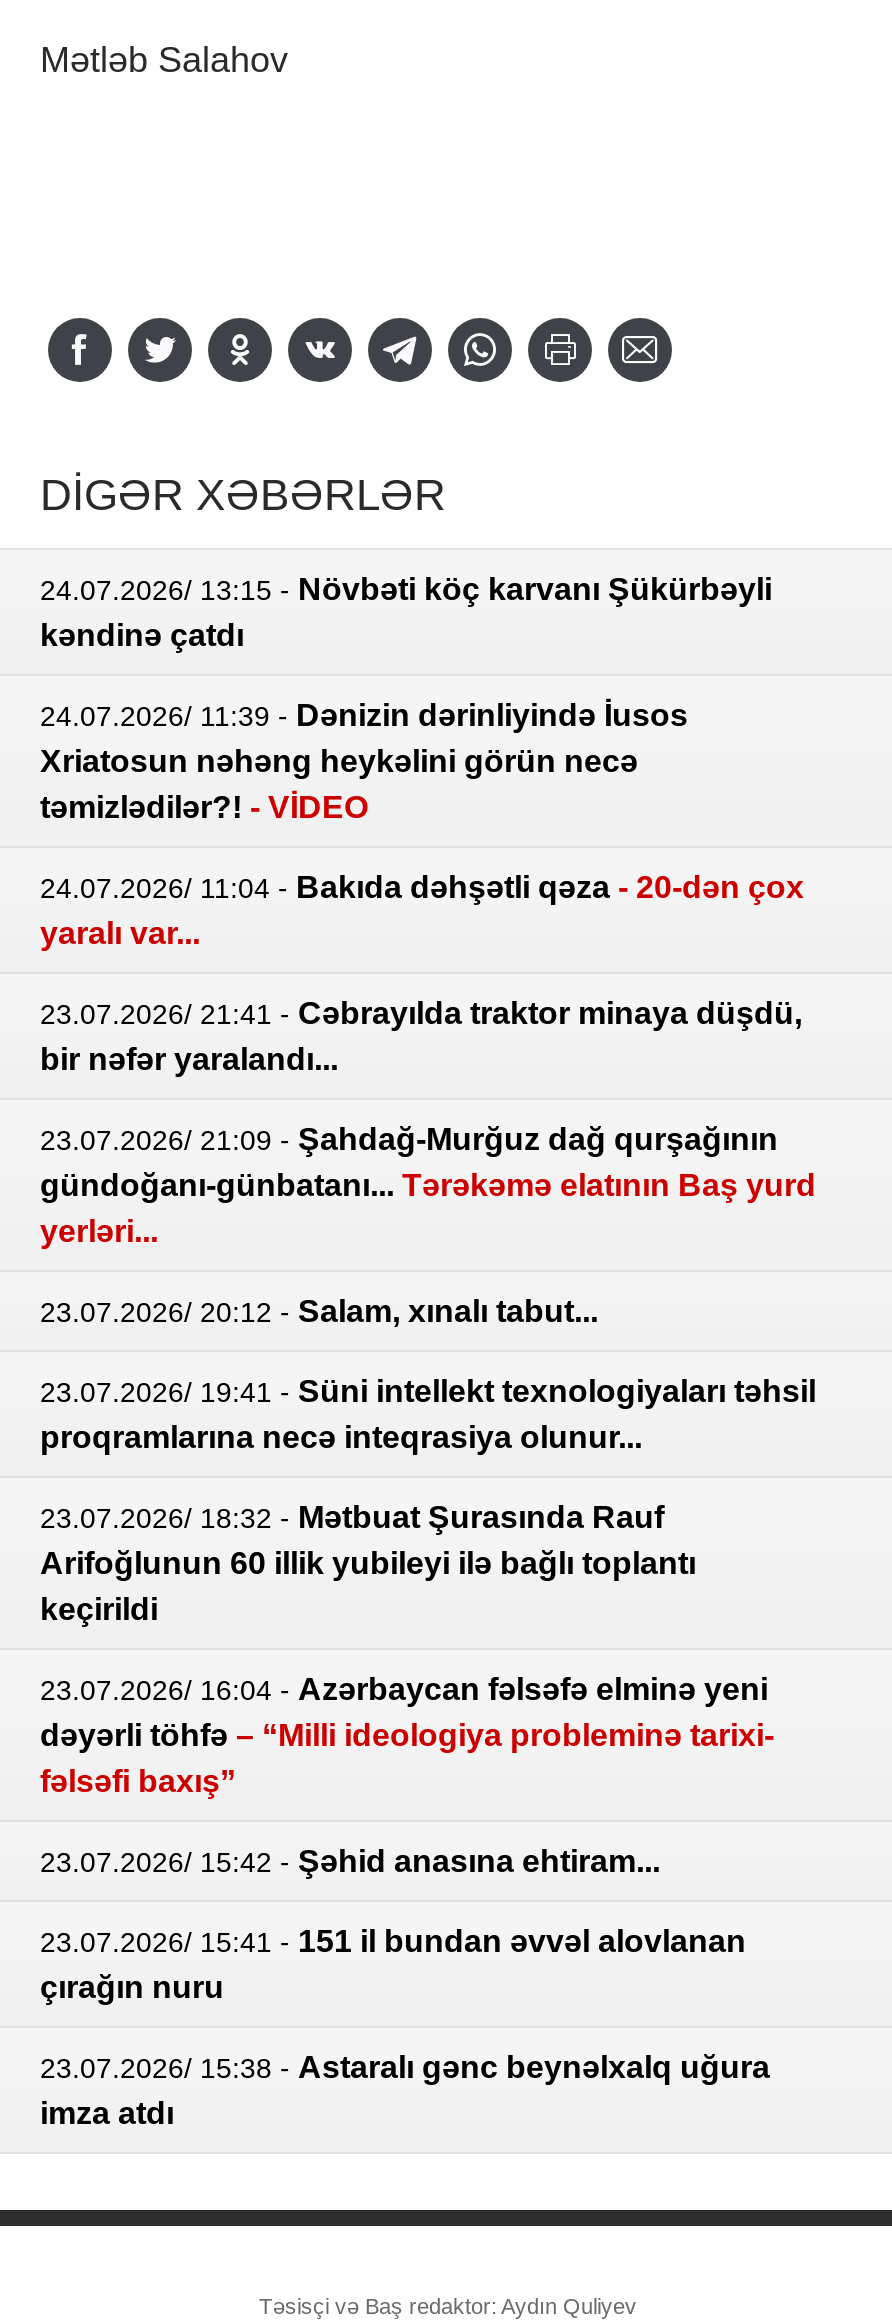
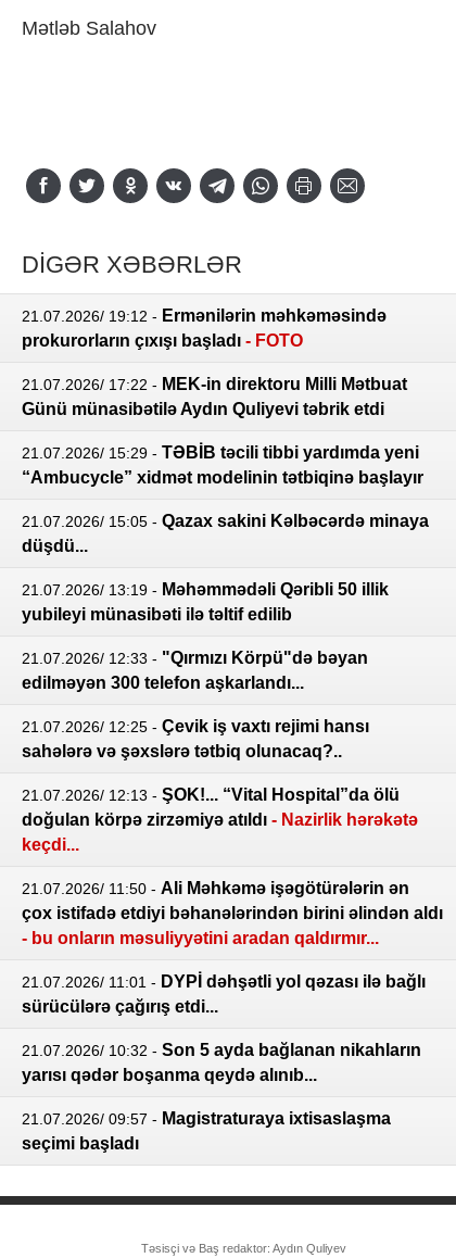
[40,573,772,653] 24.07.2026/ 13:15 - Növbəti köç karvanı Şükürbəyli | kəndinə çatdı -> [22,307,387,350] 21.07.2026/ 19:12 - Ermənilərin məhkəməsində | prokurorların çıxışı başladı - FOTO
[40,699,688,825] 24.07.2026/ 11:39 - Dənizin dərinliyində İusos | Xriatosun nəhəng heykəlini görün necə | təmizlədilər?! - VİDEO -> [22,375,407,419] 21.07.2026/ 17:22 - MEK-in direktoru Milli Mətbuat | Günü münasibətilə Aydın Quliyevi təbrik etdi
[40,871,804,951] 24.07.2026/ 11:04 - Bakıda dəhşətli qəza - 20-dən çox | yaralı var... -> [22,444,423,487] 21.07.2026/ 15:29 - TƏBİB təcili tibbi yardımda yeni | “Ambucycle” xidmət modelinin tətbiqinə başlayır
[40,997,802,1077] 23.07.2026/ 21:41 - Cəbrayılda traktor minaya düşdü, | bir nəfər yaralandı... -> [22,512,429,555] 21.07.2026/ 15:05 - Qazax sakini Kəlbəcərdə minaya | düşdü...
[40,1123,816,1249] 23.07.2026/ 21:09 - Şahdağ-Murğuz dağ qurşağının | gündoğanı-günbatanı... Tərəkəmə elatının Baş yurd | yerləri... -> [22,580,389,624] 21.07.2026/ 13:19 - Məhəmmədəli Qəribli 50 illik | yubileyi münasibəti ilə təltif edilib
[40,1295,598,1329] 23.07.2026/ 20:12 - Salam, xınalı tabut... -> [22,649,368,692] 21.07.2026/ 12:33 - "Qırmızı Körpü"də bəyan | edilməyən 300 telefon aşkarlandı...
[40,1375,816,1455] 23.07.2026/ 19:41 - Süni intellekt texnologiyaları təhsil | proqramlarına necə inteqrasiya olunur... -> [22,717,369,761] 21.07.2026/ 12:25 - Çevik iş vaxtı rejimi hansı | sahələrə və şəxslərə tətbiq olunacaq?..
[40,1501,696,1627] 23.07.2026/ 18:32 - Mətbuat Şurasında Rauf | Arifoğlunun 60 illik yubileyi ilə bağlı toplantı | keçirildi -> [22,786,418,854] 21.07.2026/ 12:13 - ŞOK!... “Vital Hospital”da ölü | doğulan körpə zirzəmiyə atıldı - Nazirlik hərəkətə | keçdi...
[40,1673,774,1799] 23.07.2026/ 16:04 - Azərbaycan fəlsəfə elminə yeni | dəyərli töhfə – “Milli ideologiya probleminə tarixi- | fəlsəfi baxış” -> [22,879,443,948] 21.07.2026/ 11:50 - Ali Məhkəmə işəgötürələrin ən | çox istifadə etdiyi bəhanələrindən birini əlindən aldı | - bu onların məsuliyyətini aradan qaldırmır...
[40,1845,660,1879] 23.07.2026/ 15:42 - Şəhid anasına ehtiram... -> [22,973,426,1016] 21.07.2026/ 11:01 - DYPİ dəhşətli yol qəzası ilə bağlı | sürücülərə çağırış etdi...
[40,1925,746,2005] 23.07.2026/ 15:41 - 151 il bundan əvvəl alovlanan | çırağın nuru -> [22,1041,421,1085] 21.07.2026/ 10:32 - Son 5 ayda bağlanan nikahların | yarısı qədər boşanma qeydə alınıb...
[40,2051,770,2131] 23.07.2026/ 15:38 - Astaralı gənc beynəlxalq uğura | imza atdı -> [22,1109,391,1153] 21.07.2026/ 09:57 - Magistraturaya ixtisaslaşma | seçimi başladı

